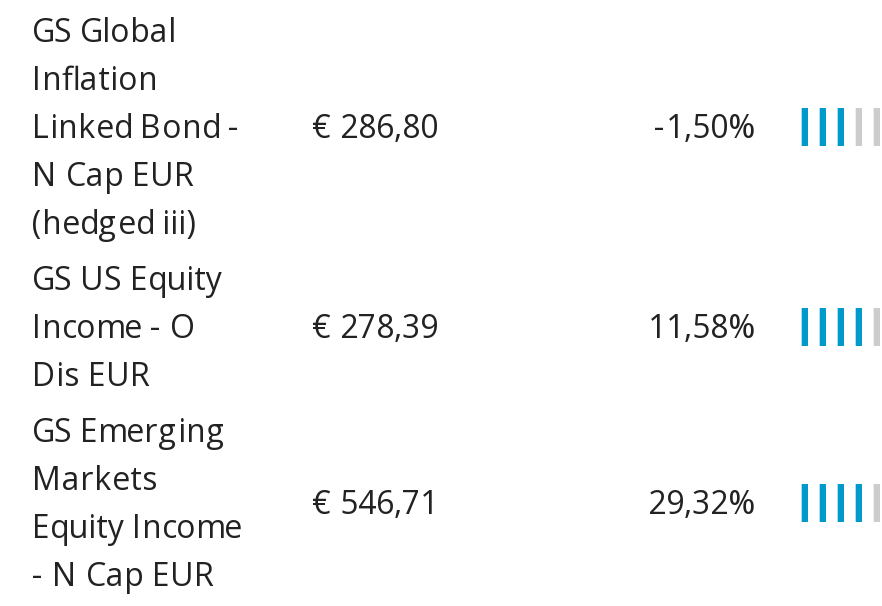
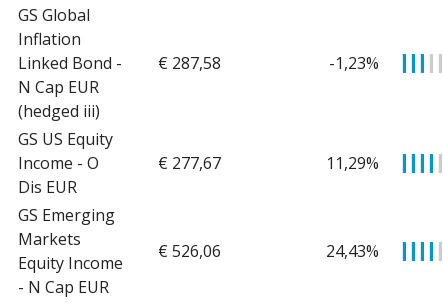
[32,104,438,148] Linked Bond - € 286,80 -> [18,52,221,74] Linked Bond - € 287,58
[654,104,754,148] -1,50% -> [329,52,379,74] -1,23%
[312,304,438,348] € 278,39 -> [158,152,221,174] € 277,67
[648,304,754,348] 11,58% -> [326,152,379,174] 11,29%
[312,480,438,524] € 546,71 -> [158,240,221,262] € 526,06
[648,480,754,524] 29,32% -> [326,240,379,262] 24,43%

